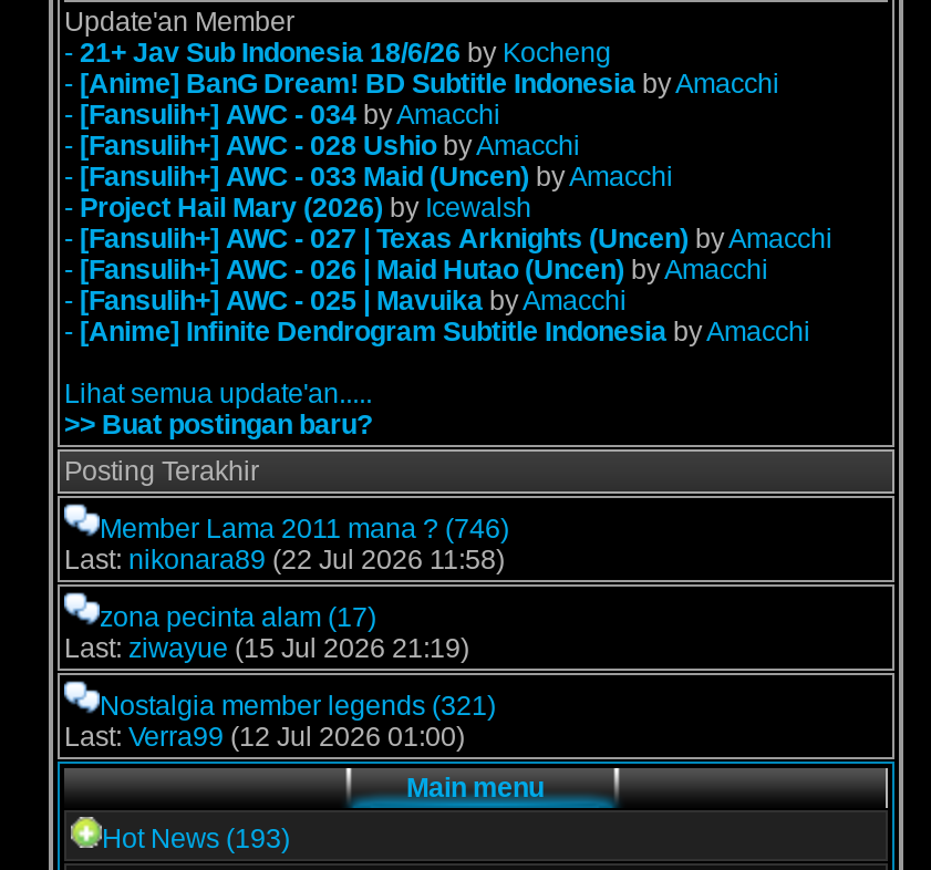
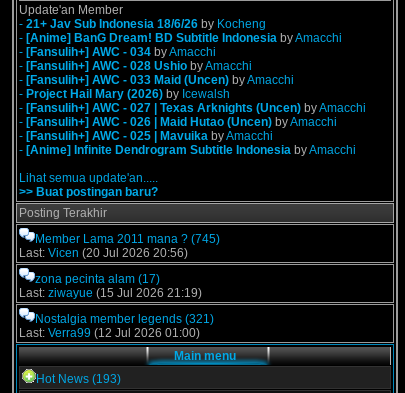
[100,514,509,545] Member Lama 2011 mana ? (746) -> [35,232,220,246] Member Lama 2011 mana ? (745)
[64,545,505,576] Last: nikonara89 (22 Jul 2026 11:58) -> [19,246,188,260] Last: Vicen (20 Jul 2026 20:56)

